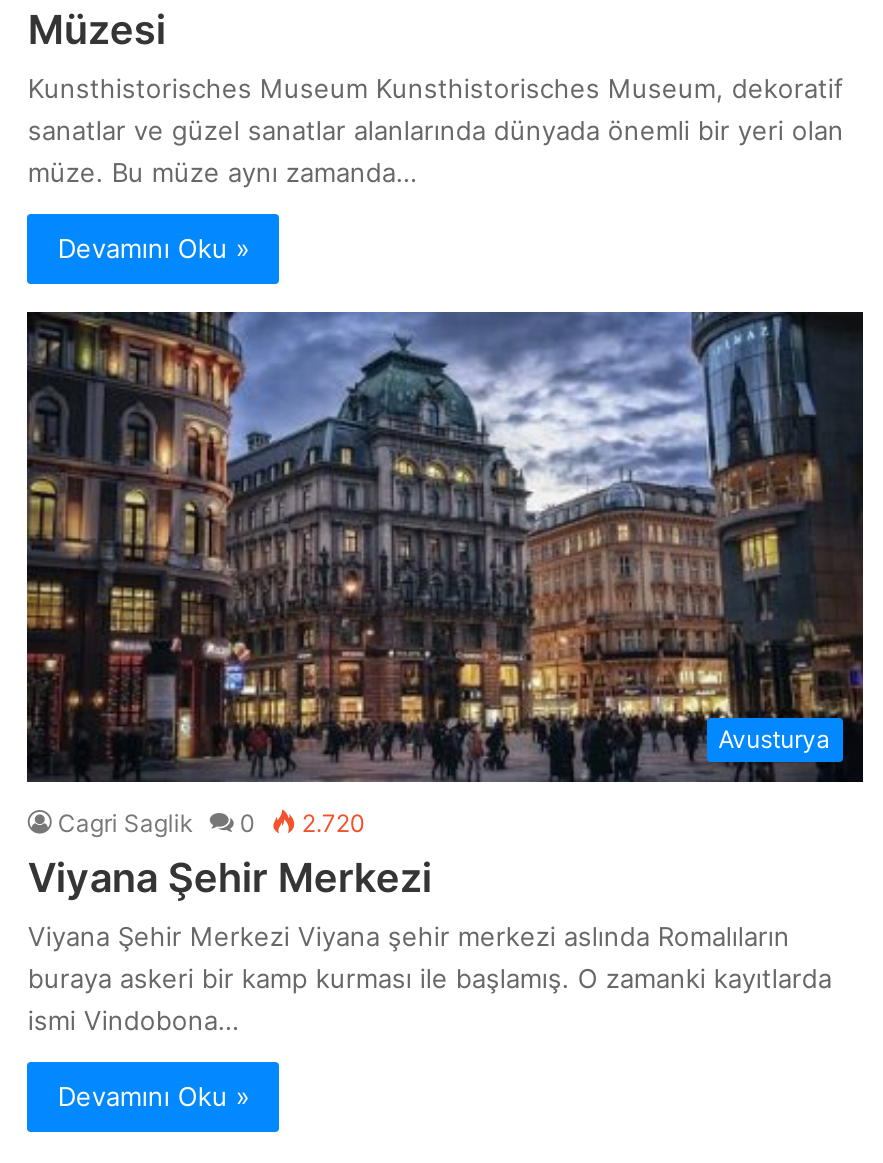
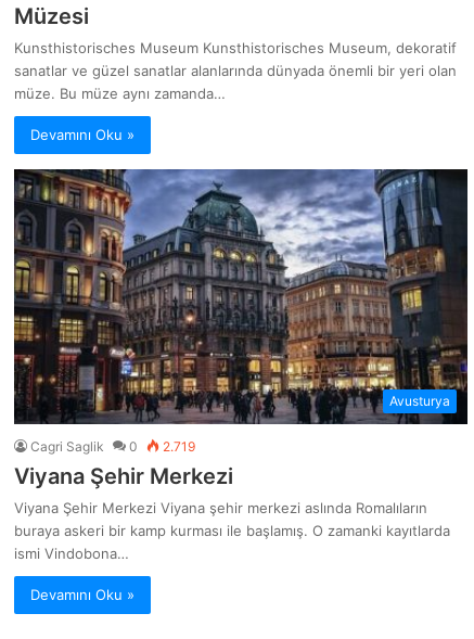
[58,809,366,839] Cagri Saglik 0 2.720 -> [31,439,196,455] Cagri Saglik 0 2.719

